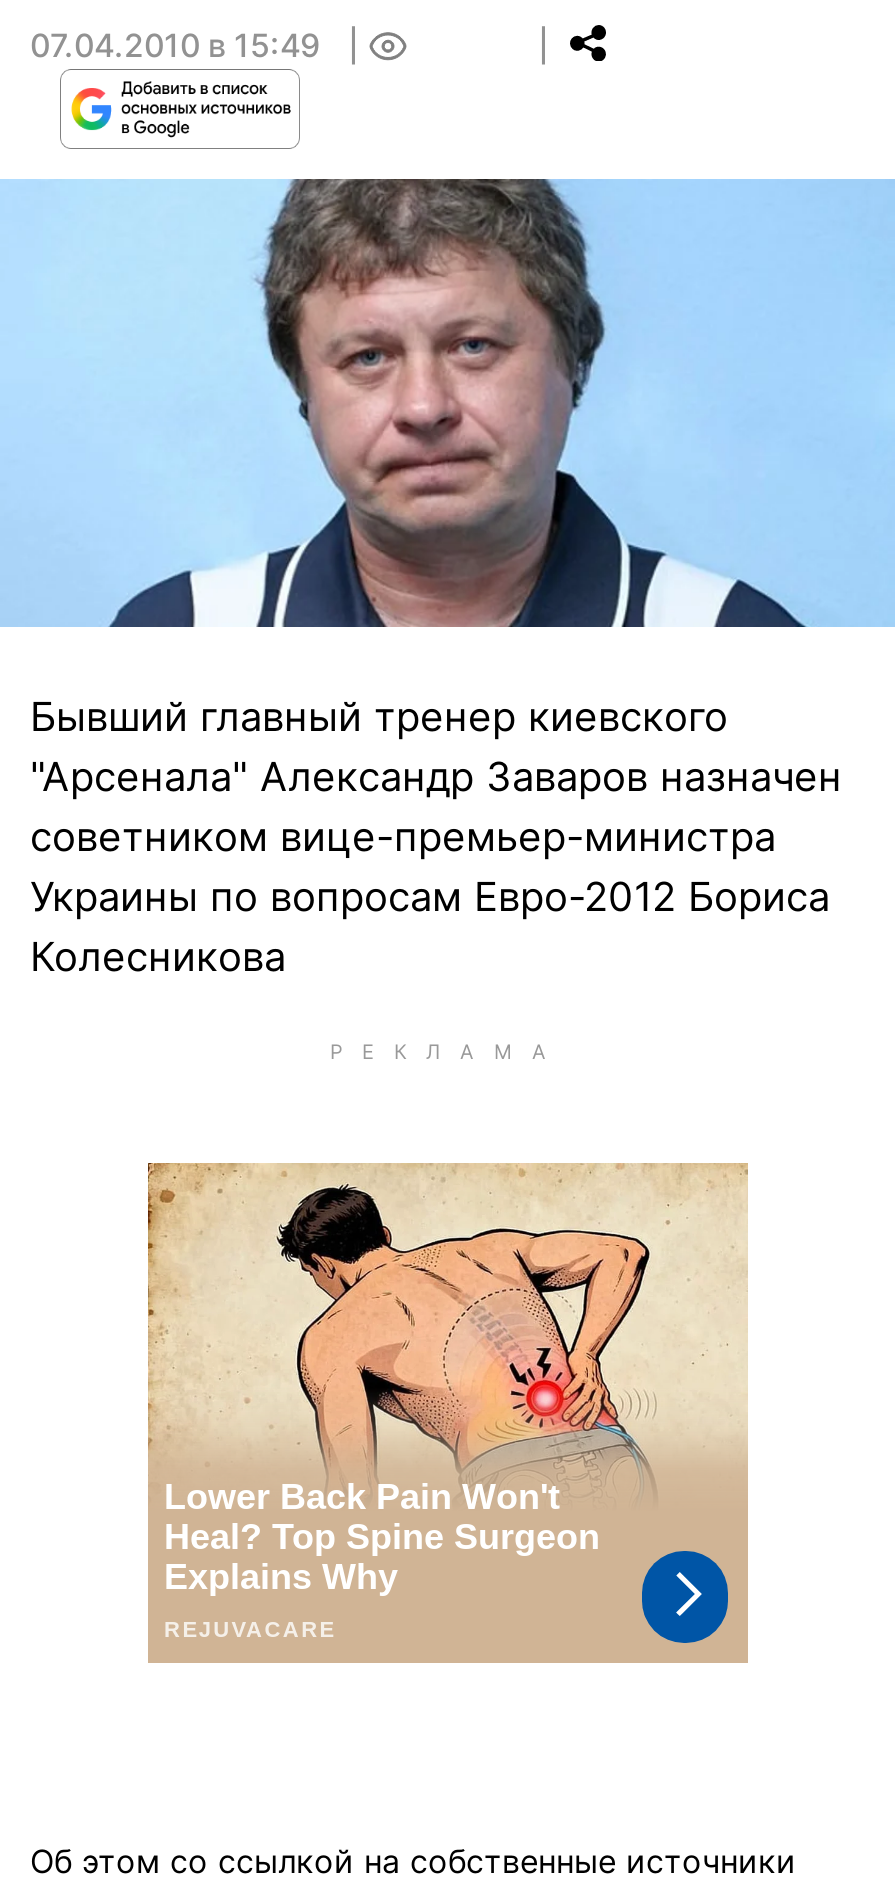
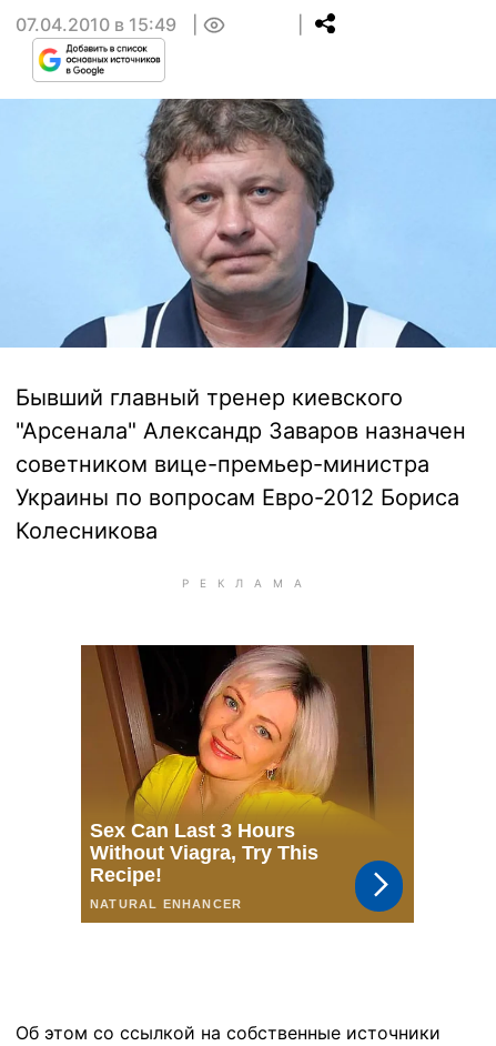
[146,1161,748,1661] [image] -> [81,644,414,923] [image]

